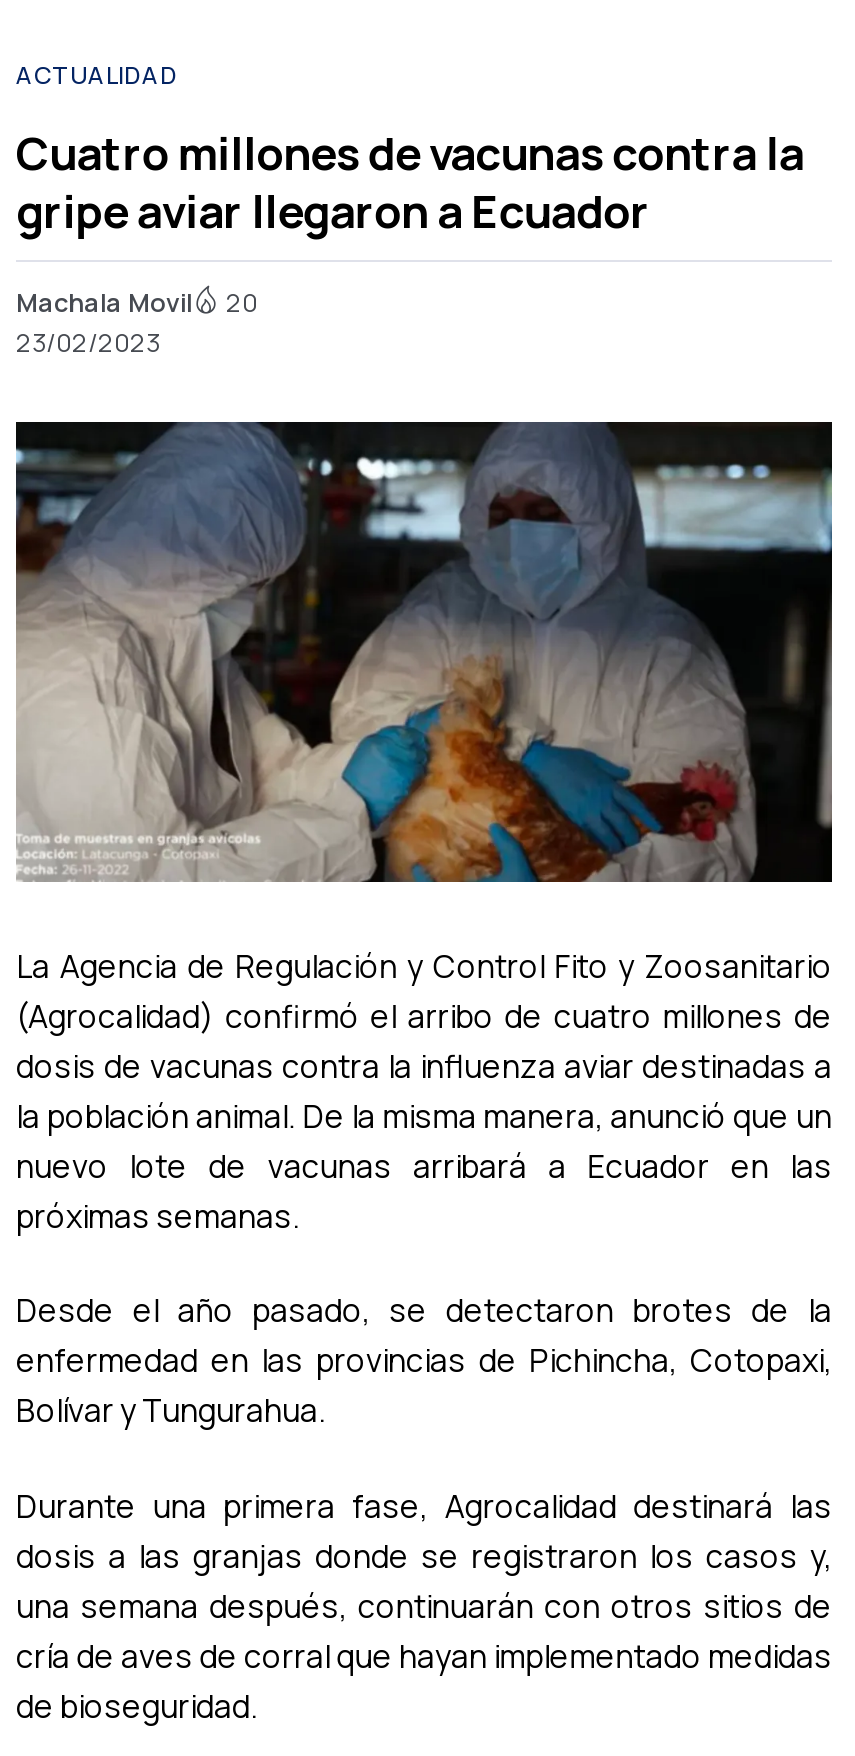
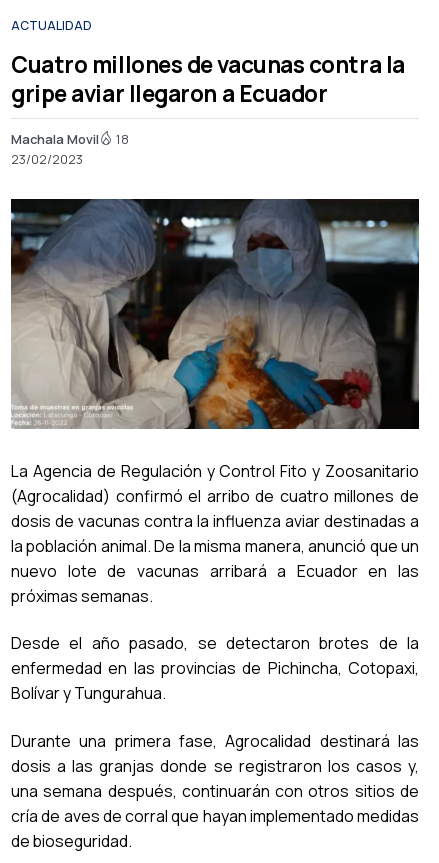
[16,284,258,320] Machala Movil 20 -> [11,130,129,148] Machala Movil 18

